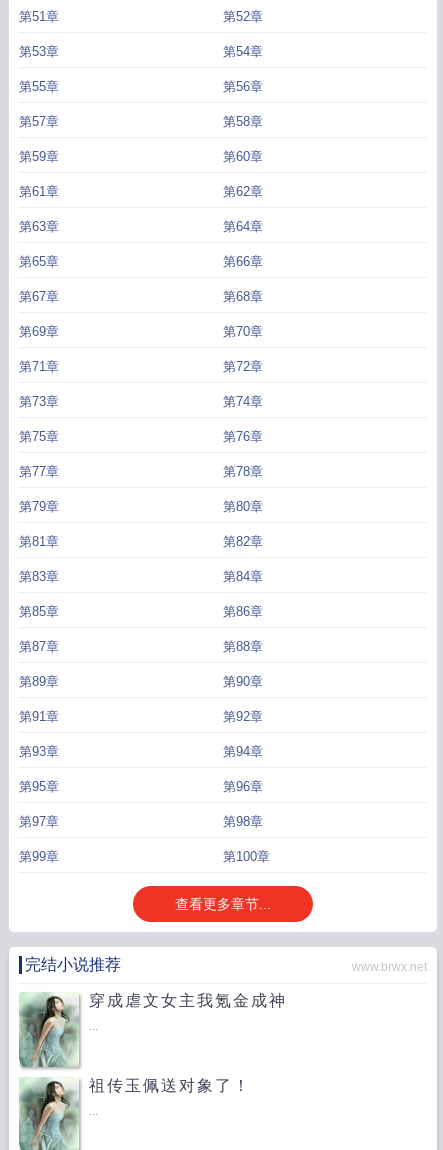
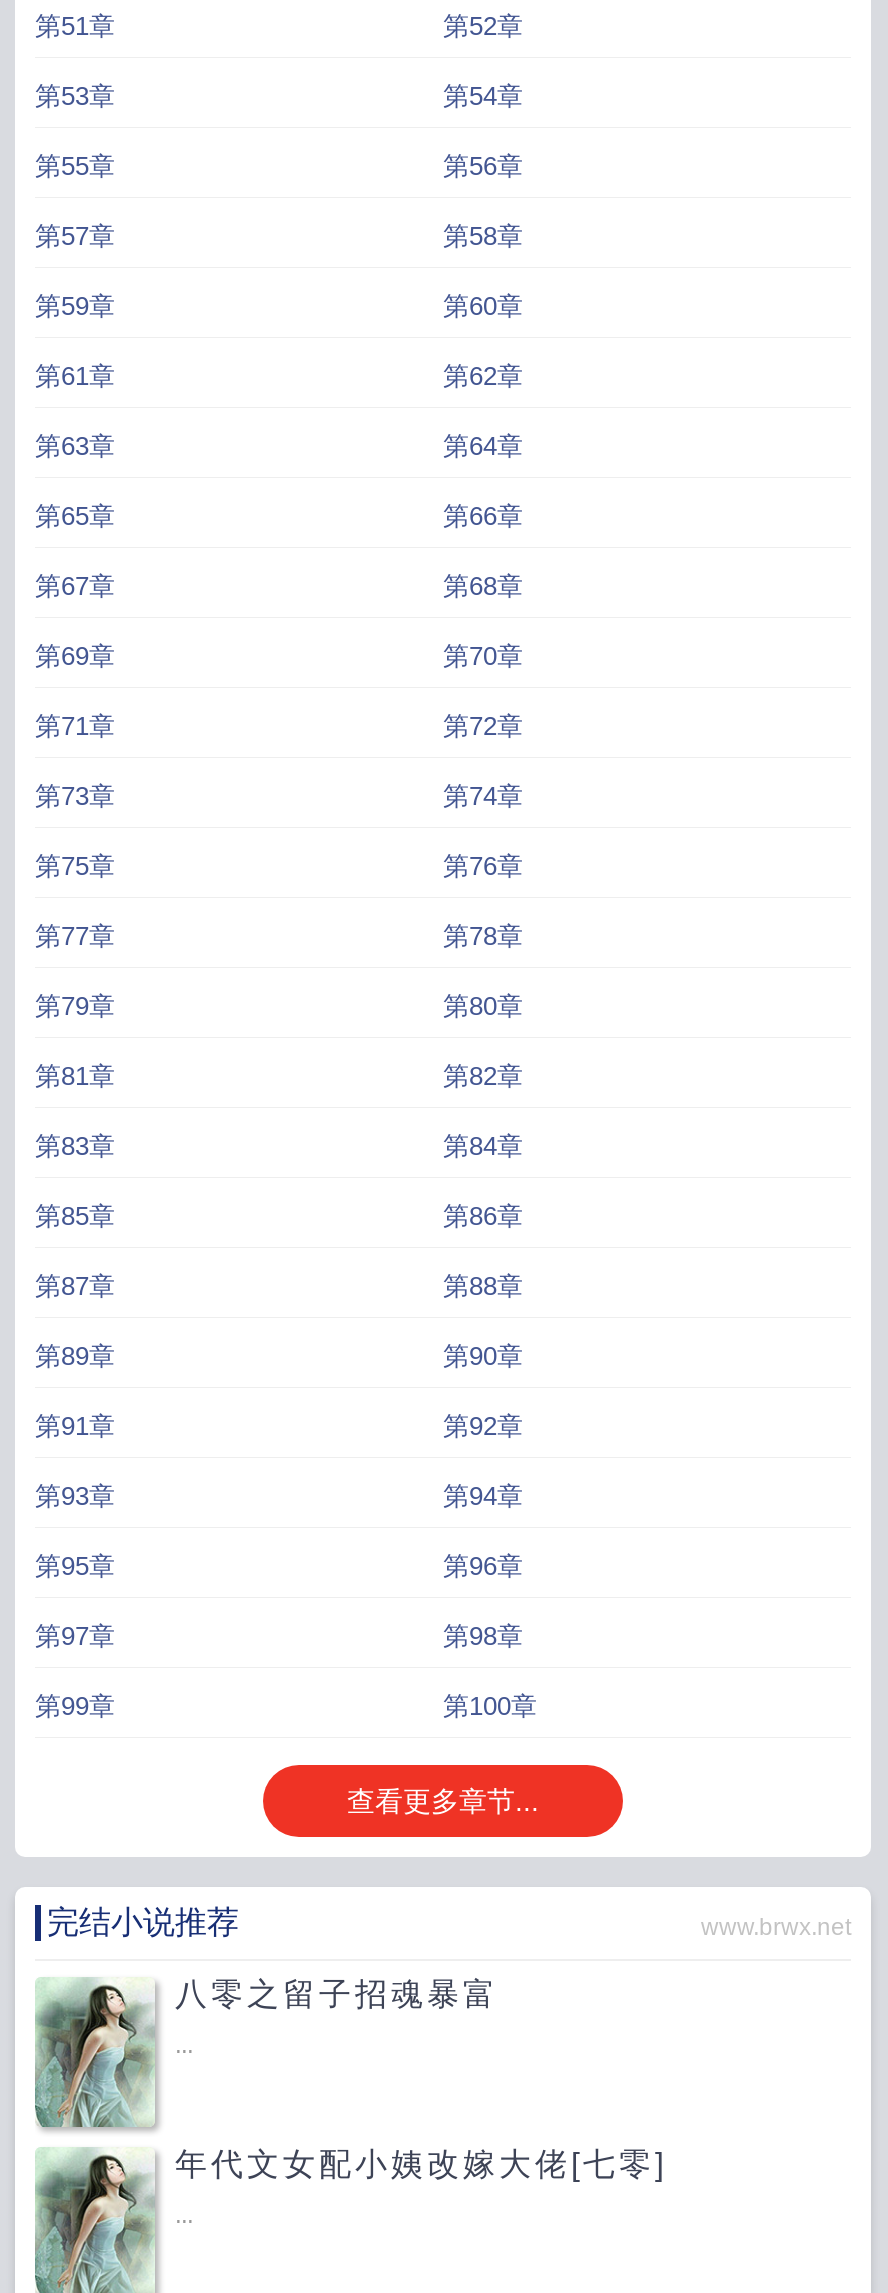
[89,992,287,1009] 穿成虐文女主我氪金成神 -> [175,1977,499,2011] 八零之留子招魂暴富
[89,1077,251,1094] 祖传玉佩送对象了！ -> [175,2147,667,2181] 年代文女配小姨改嫁大佬[七零]

